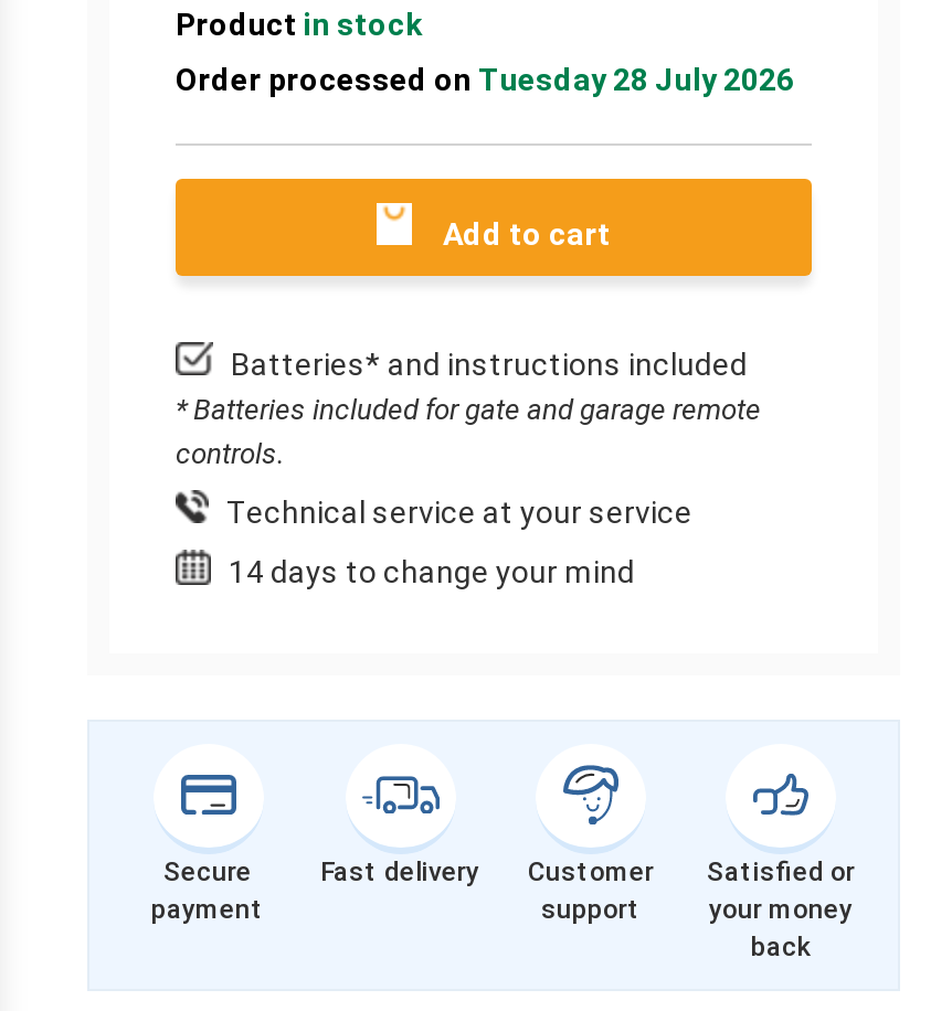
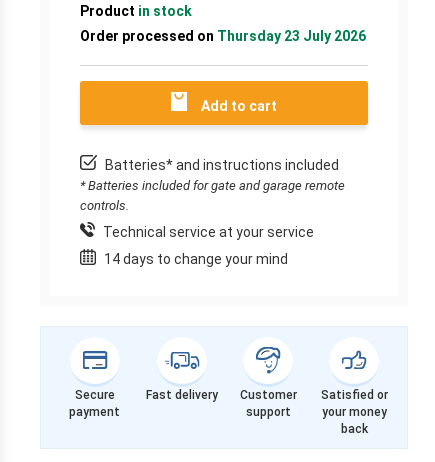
[176,61,794,96] Order processed on Tuesday 28 July 2026 -> [80,28,366,44] Order processed on Thursday 23 July 2026

